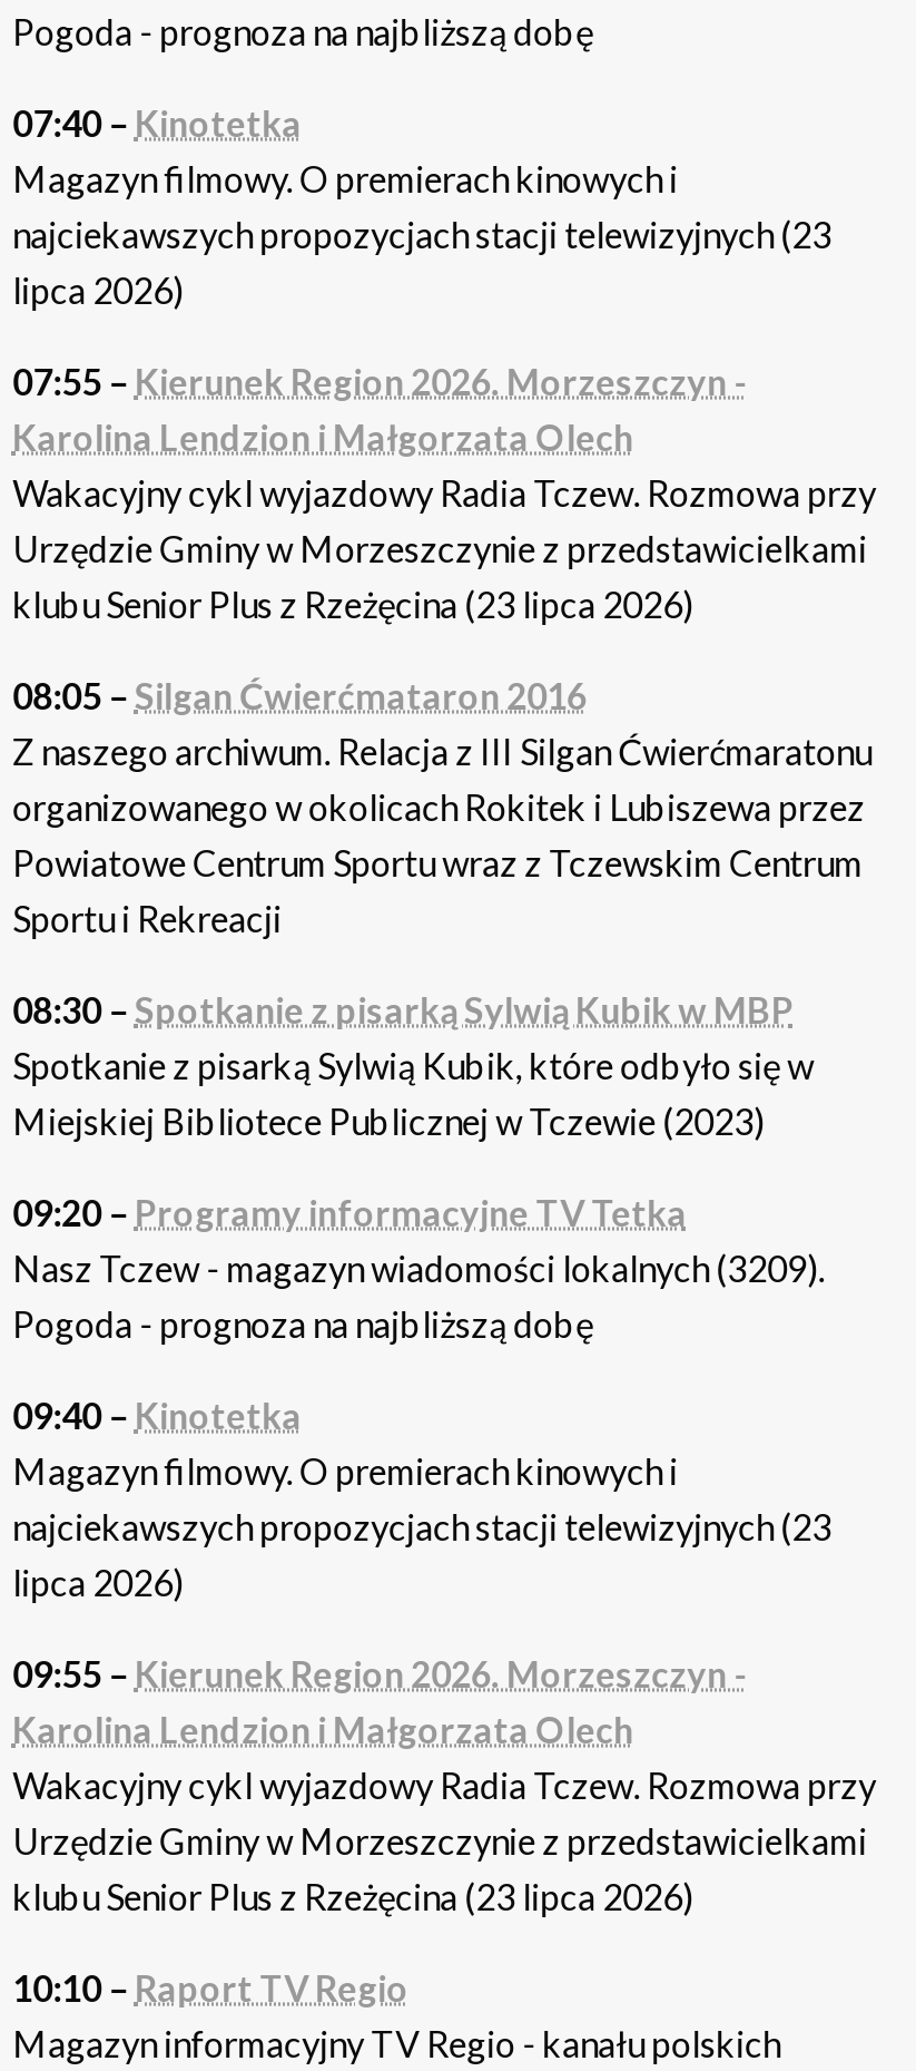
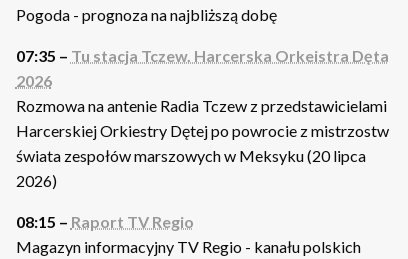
[13,100,876,2008] 07:40 – Kinotetka | Magazyn filmowy. O premierach kinowych i | najciekawszych propozycjach stacji telewizyjnych (23 | lipca 2026) | 07:55 – Kierunek Region 2026. Morzeszczyn - | Karolina Lendzion i Małgorzata Olech | Wakacyjny cykl wyjazdowy Radia Tczew. Rozmowa przy | Urzędzie Gminy w Morzeszczynie z przedstawicielkami | klubu Senior Plus z Rzeżęcina (23 lipca 2026) | 08:05 – Silgan Ćwierćmataron 2016 | Z naszego archiwum. Relacja z III Silgan Ćwierćmaratonu | organizowanego w okolicach Rokitek i Lubiszewa przez | Powiatowe Centrum Sportu wraz z Tczewskim Centrum | Sportu i Rekreacji | 08:30 – Spotkanie z pisarką Sylwią Kubik w MBP | Spotkanie z pisarką Sylwią Kubik, które odbyło się w | Miejskiej Bibliotece Publicznej w Tczewie (2023) | 09:20 – Programy informacyjne TV Tetka | Nasz Tczew - magazyn wiadomości lokalnych (3209). | Pogoda - prognoza na najbliższą dobę | 09:40 – Kinotetka | Magazyn filmowy. O premierach kinowych i | najciekawszych propozycjach stacji telewizyjnych (23 | lipca 2026) | 09:55 – Kierunek Region 2026. Morzeszczyn - | Karolina Lendzion i Małgorzata Olech | Wakacyjny cykl wyjazdowy Radia Tczew. Rozmowa przy | Urzędzie Gminy w Morzeszczynie z przedstawicielkami | klubu Senior Plus z Rzeżęcina (23 lipca 2026) | 10:10 – Raport TV Regio -> [16,46,389,231] 07:35 – Tu stacja Tczew. Harcerska Orkeistra Dęta | 2026 | Rozmowa na antenie Radia Tczew z przedstawicielami | Harcerskiej Orkiestry Dętej po powrocie z mistrzostw | świata zespołów marszowych w Meksyku (20 lipca | 2026) | 08:15 – Raport TV Regio

